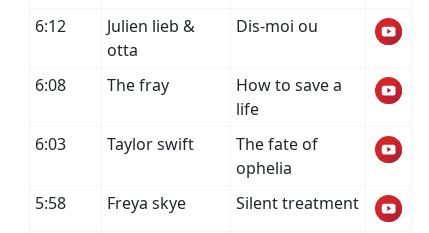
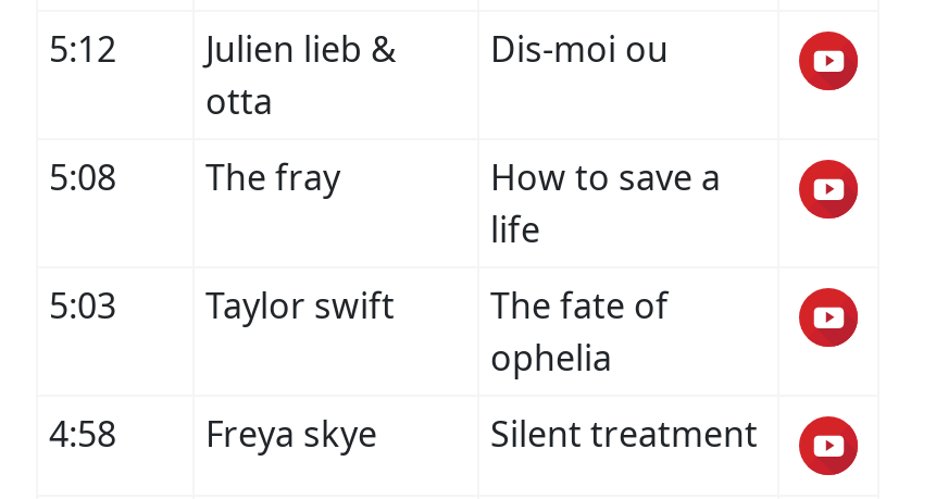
[35,15,318,37] 6:12 Julien lieb & Dis-moi ou -> [49,25,669,73] 5:12 Julien lieb & Dis-moi ou
[35,74,169,96] 6:08 The fray -> [49,153,340,201] 5:08 The fray
[35,133,318,155] 6:03 Taylor swift The fate of -> [49,282,669,329] 5:03 Taylor swift The fate of
[35,192,186,214] 5:58 Freya skye -> [49,410,377,458] 4:58 Freya skye

